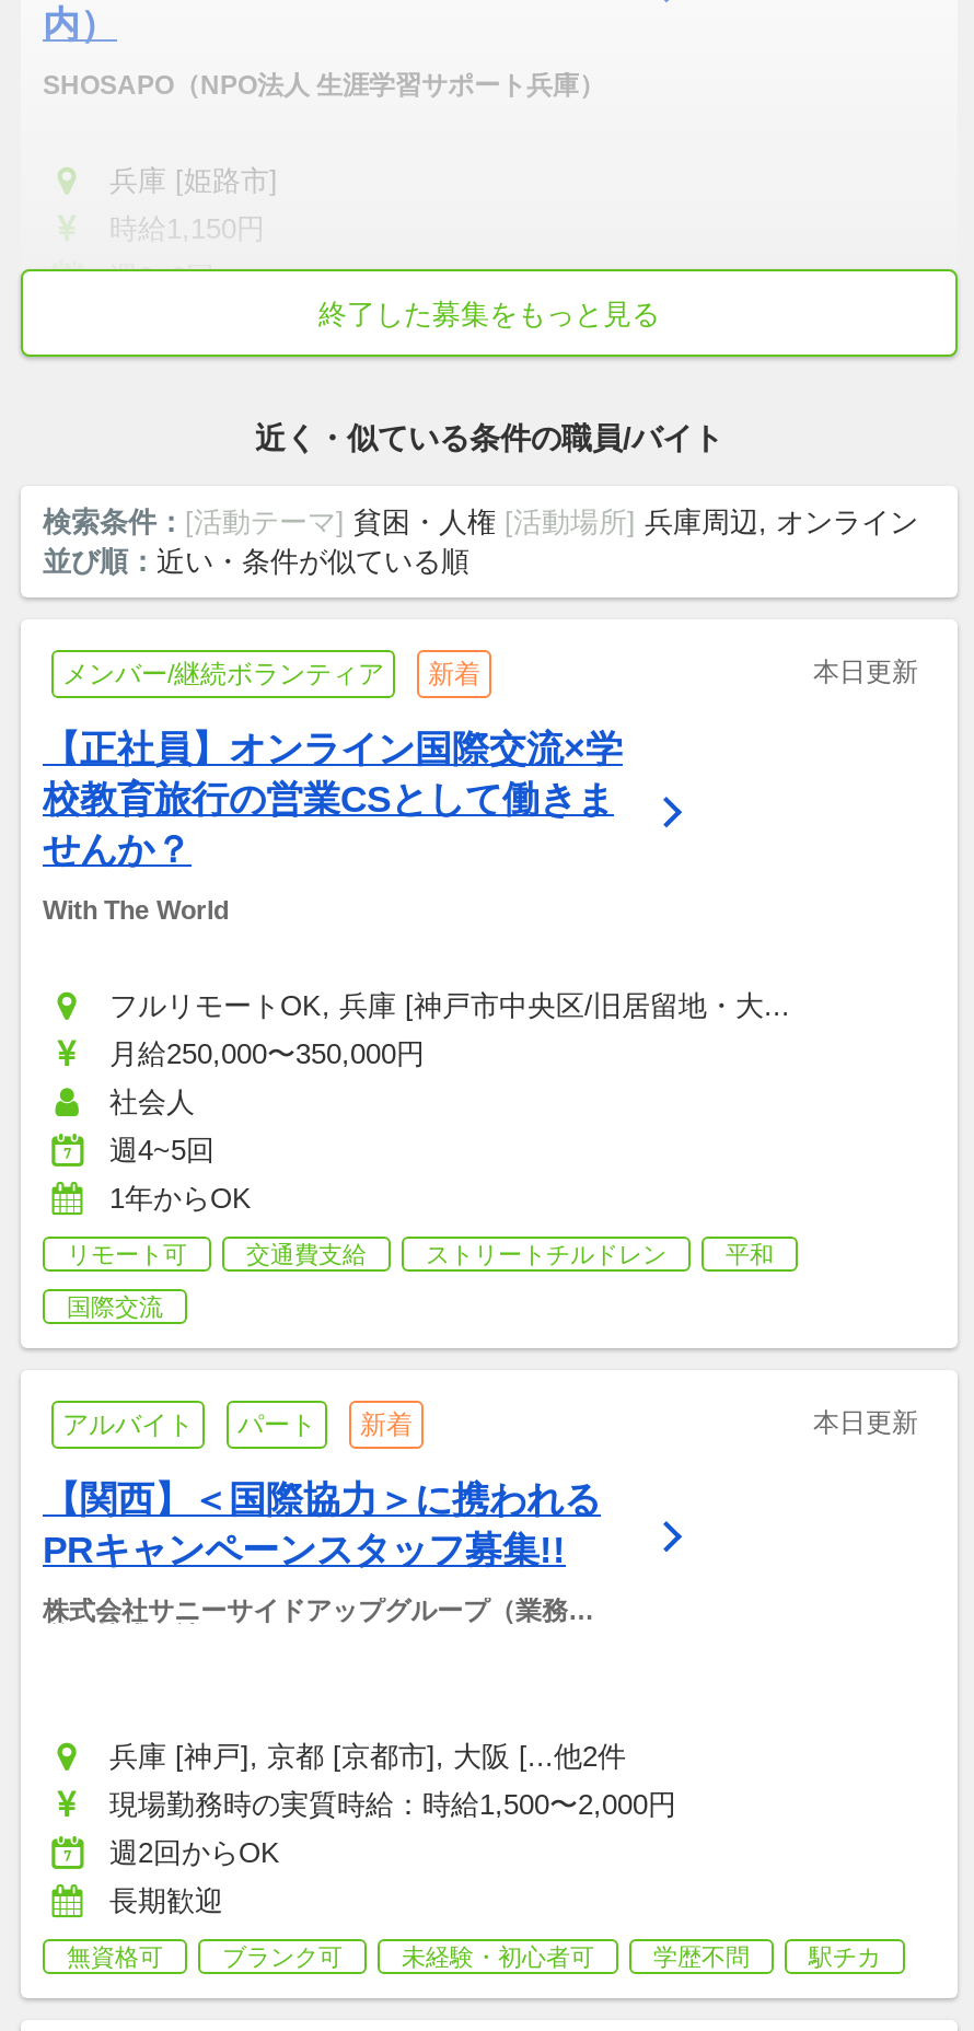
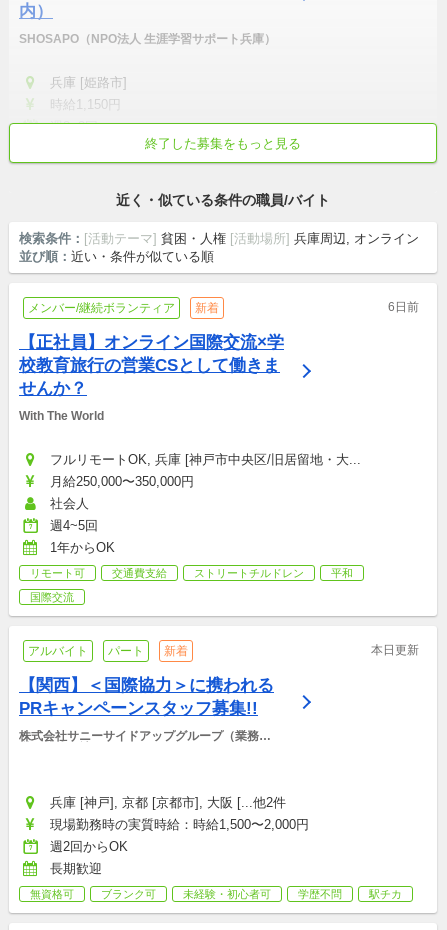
[813,657,918,687] 本日更新 -> [388,300,419,314] 6日前

